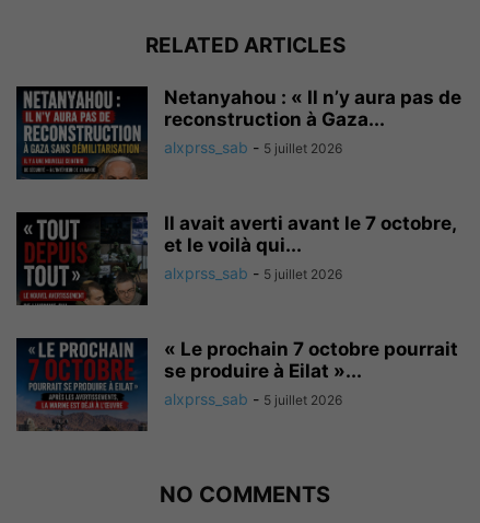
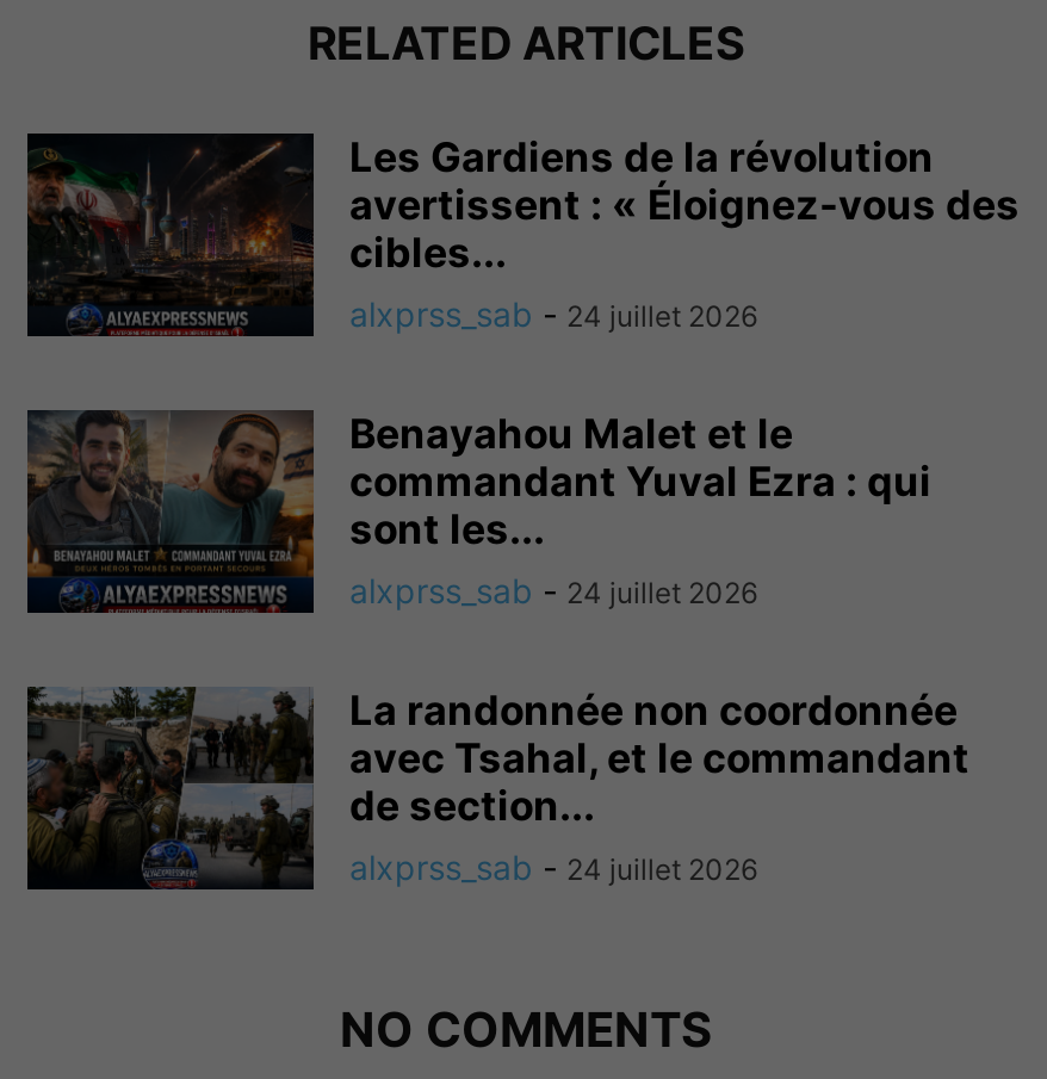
[15,87,461,181] [image] | Netanyahou : « Il n’y aura pas de | reconstruction à Gaza... | alxprss_sab - 5 juillet 2026 -> [25,134,1020,339] [image] | Les Gardiens de la révolution | avertissent : « Éloignez-vous des | cibles... | alxprss_sab - 24 juillet 2026
[15,211,456,306] [image] | Il avait averti avant le 7 octobre, | et le voilà qui... | alxprss_sab - 5 juillet 2026 -> [25,408,931,615] [image] | Benayahou Malet et le | commandant Yuval Ezra : qui | sont les... | alxprss_sab - 24 juillet 2026
[15,337,458,432] [image] | « Le prochain 7 octobre pourrait | se produire à Eilat »... | alxprss_sab - 5 juillet 2026 -> [25,684,969,892] [image] | La randonnée non coordonnée | avec Tsahal, et le commandant | de section... | alxprss_sab - 24 juillet 2026

